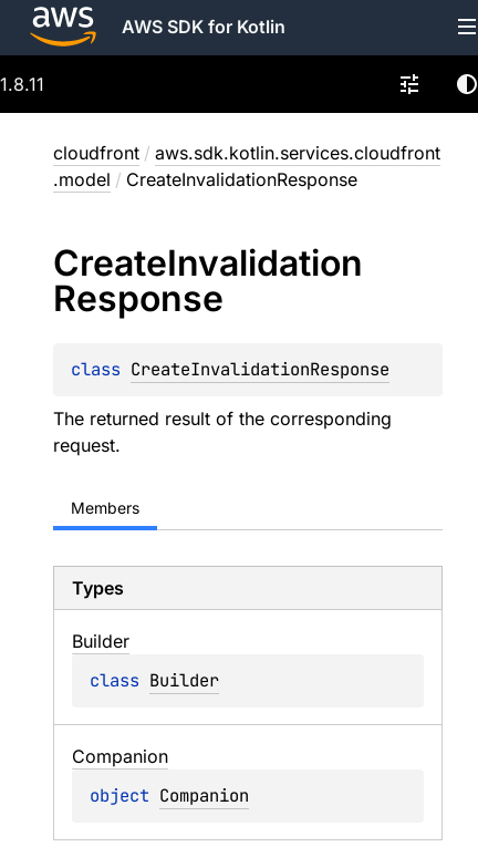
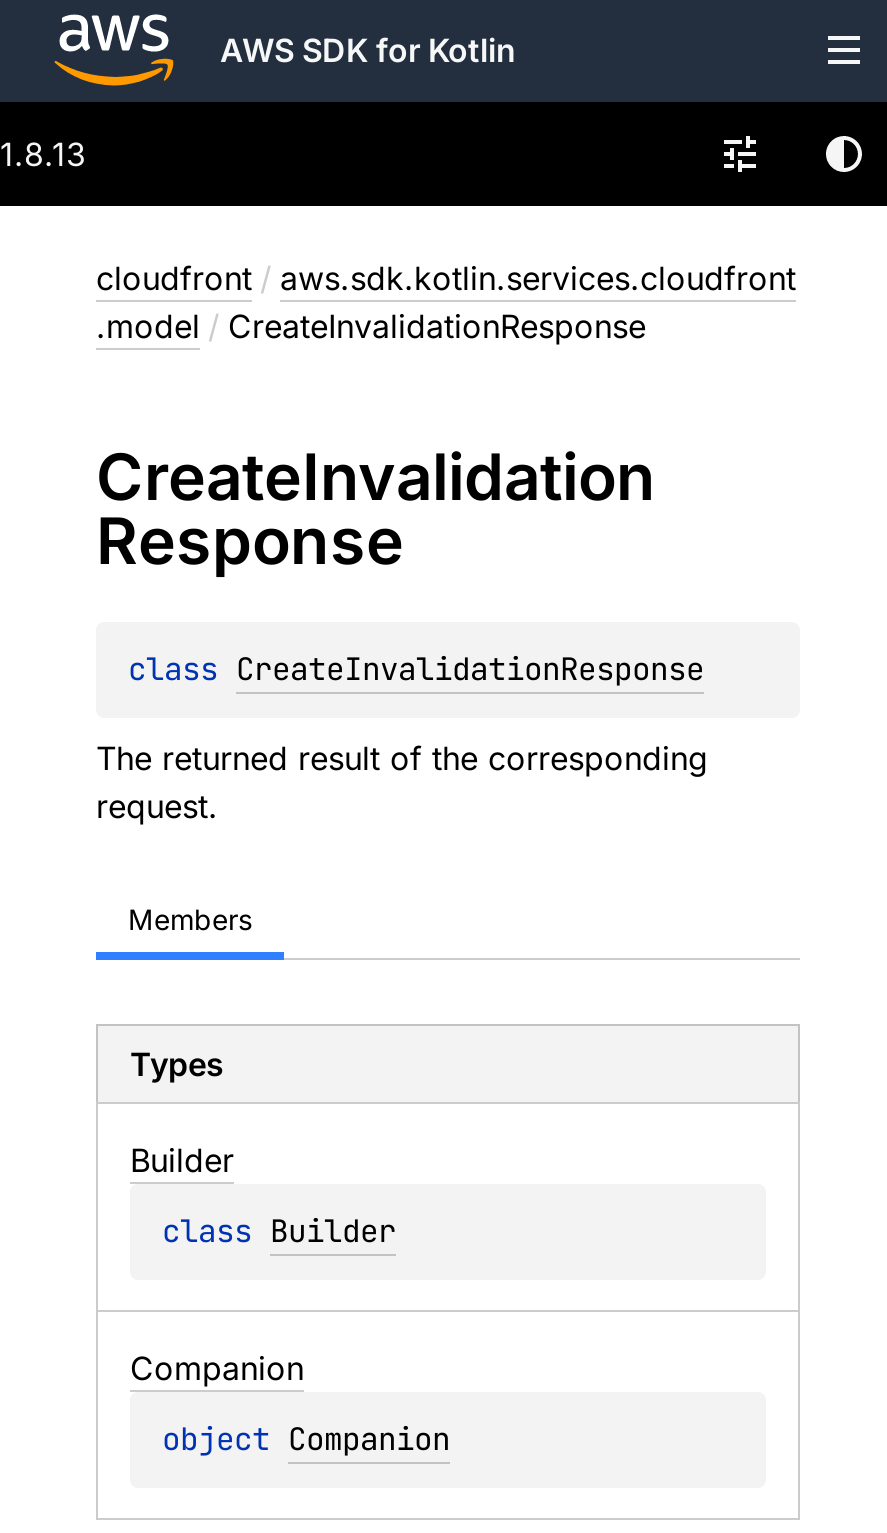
[0,73,44,95] 1.8.11 -> [0,134,86,174] 1.8.13

